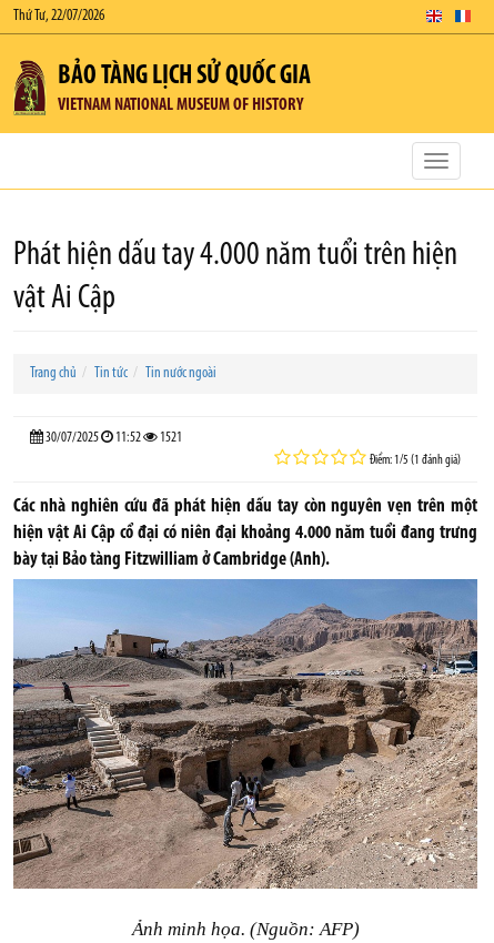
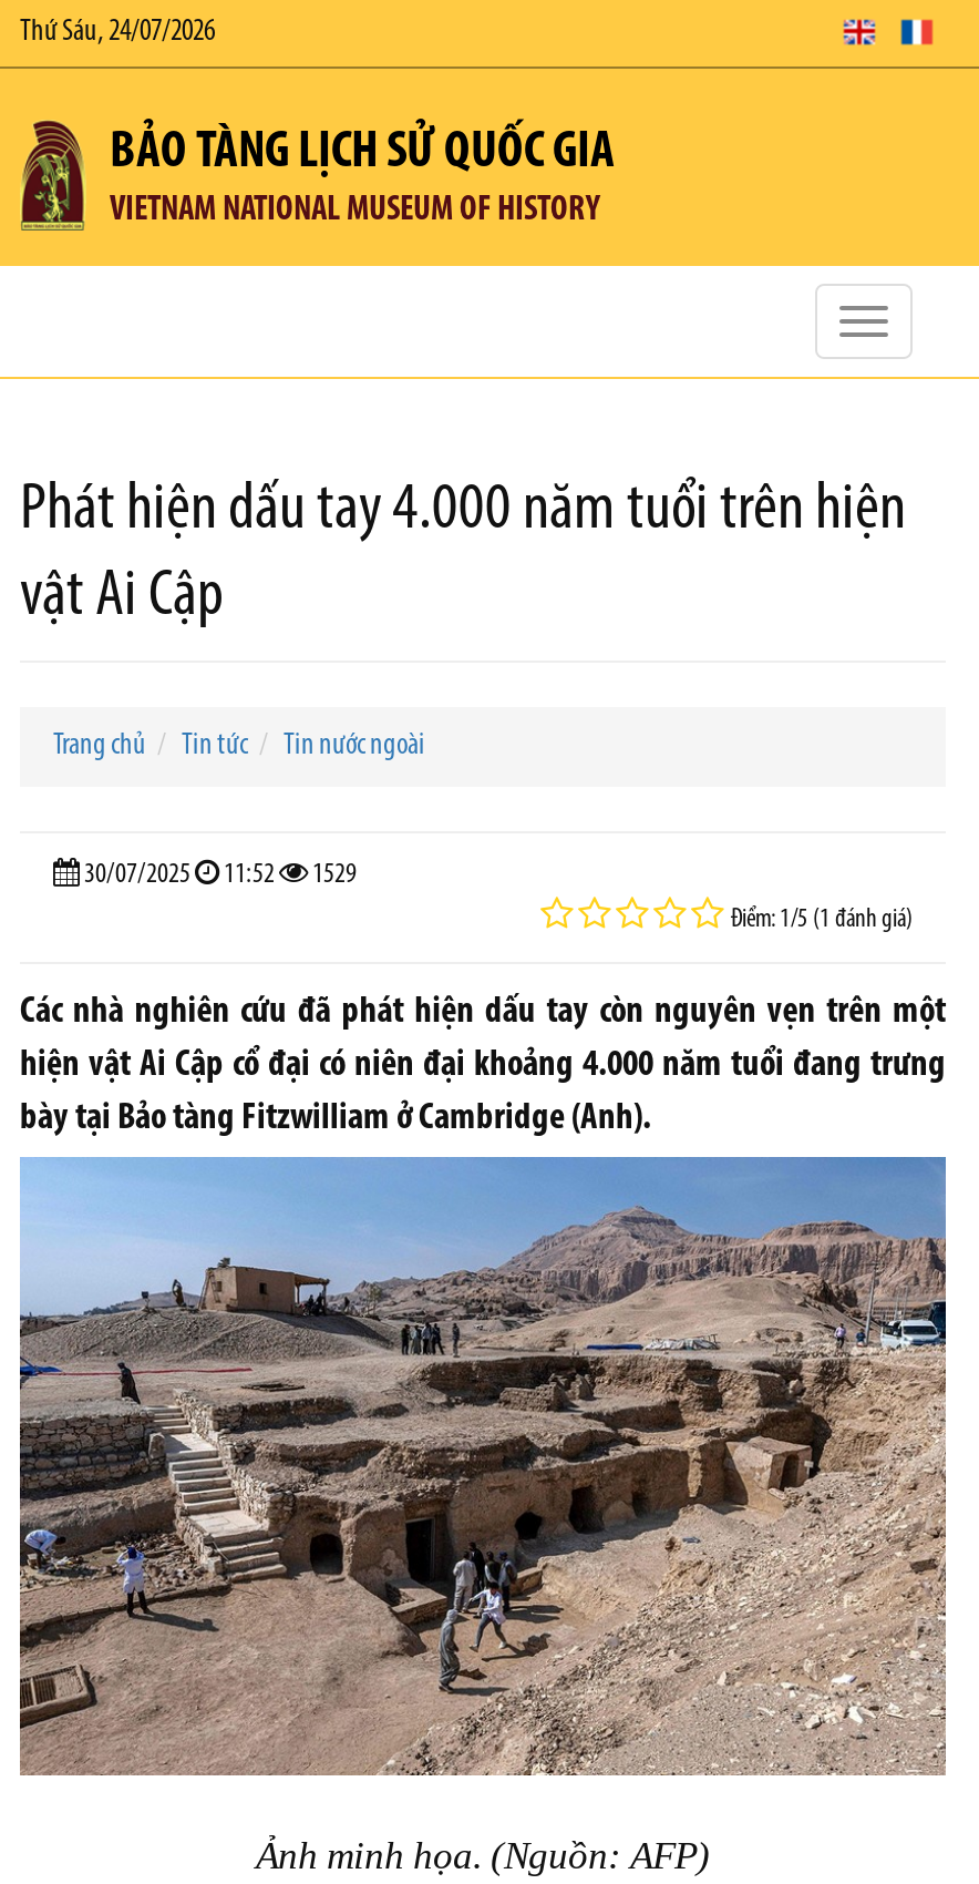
[13,8,104,24] Thứ Tư, 22/07/2026 -> [20,16,215,49] Thứ Sáu, 24/07/2026
[43,430,182,445] 30/07/2025 11:52 1521 -> [80,860,357,889] 30/07/2025 11:52 1529

